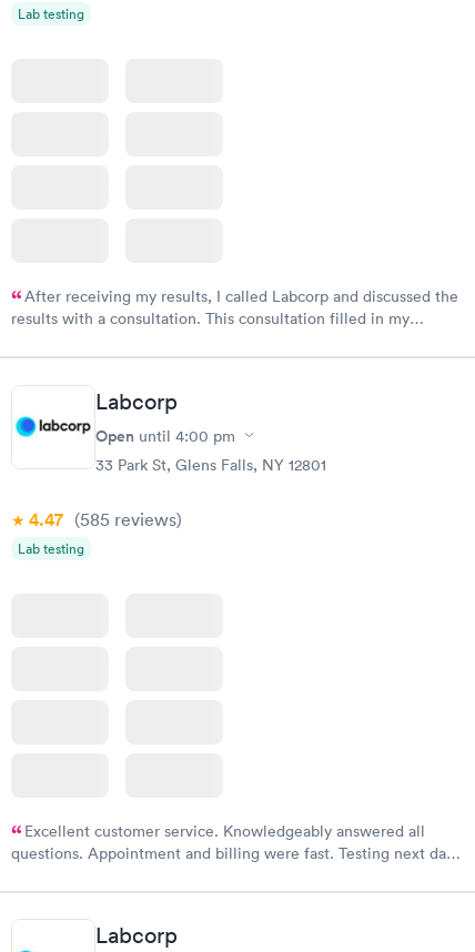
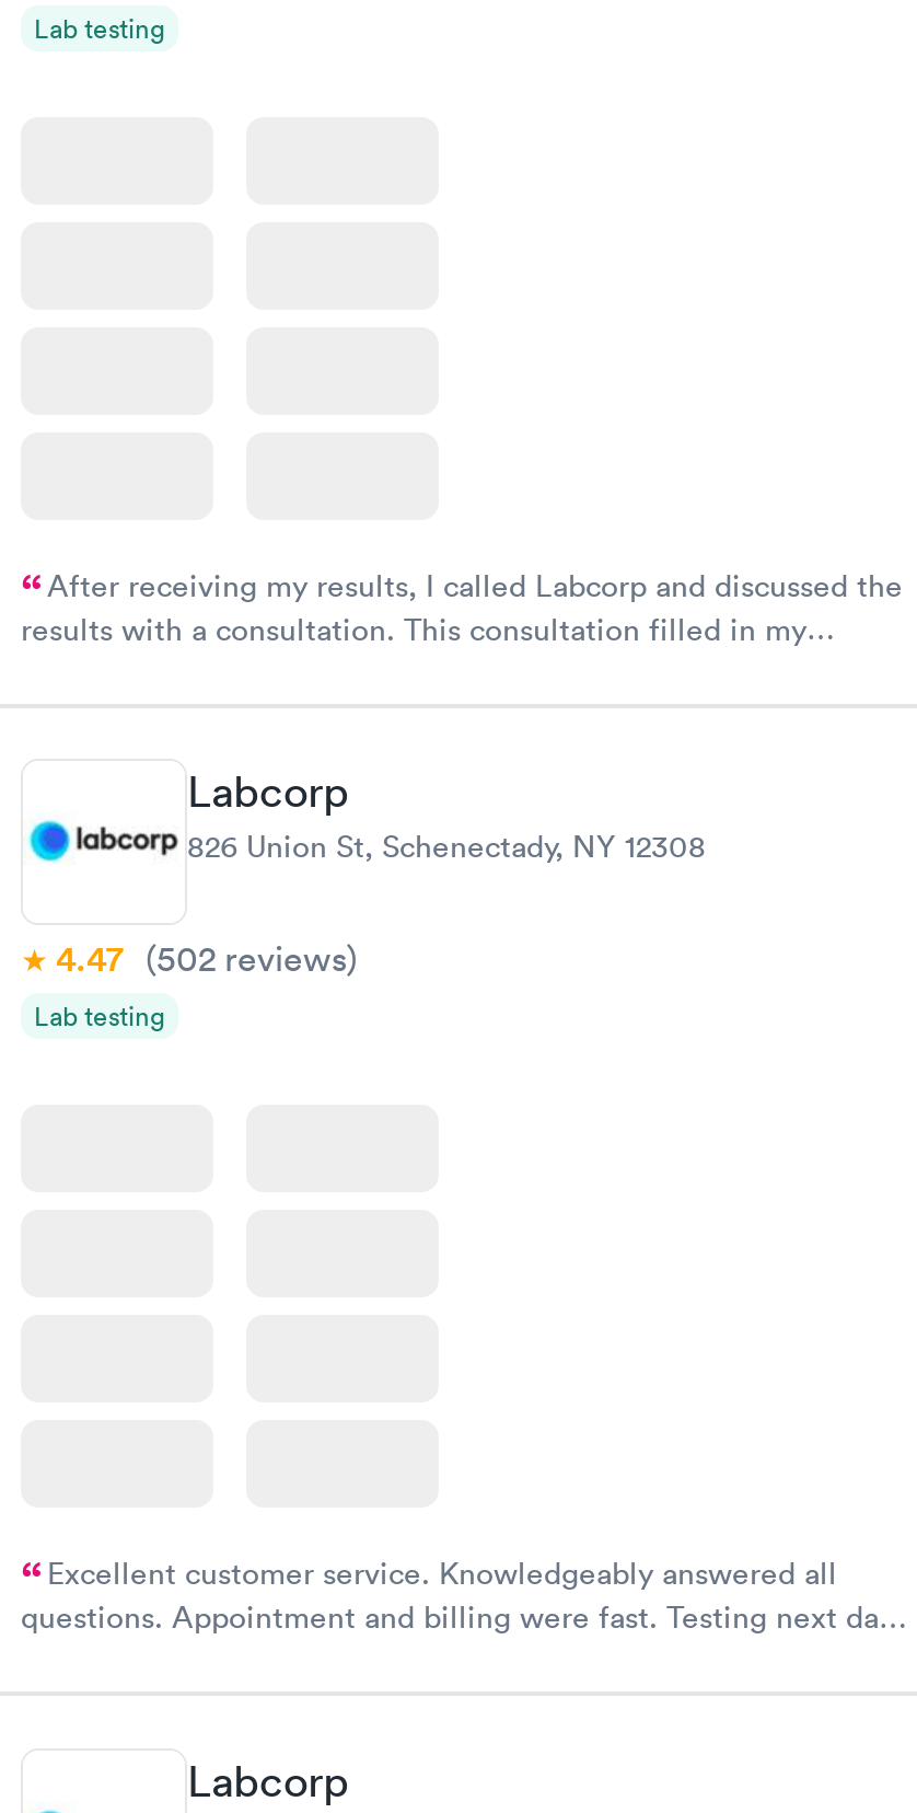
[95,424,326,474] Open until 4:00 pm | 33 Park St, Glens Falls, NY 12801 -> [187,827,706,866] 826 Union St, Schenectady, NY 12308
[29,508,182,531] 4.47 (585 reviews) -> [56,936,358,982] 4.47 (502 reviews)

